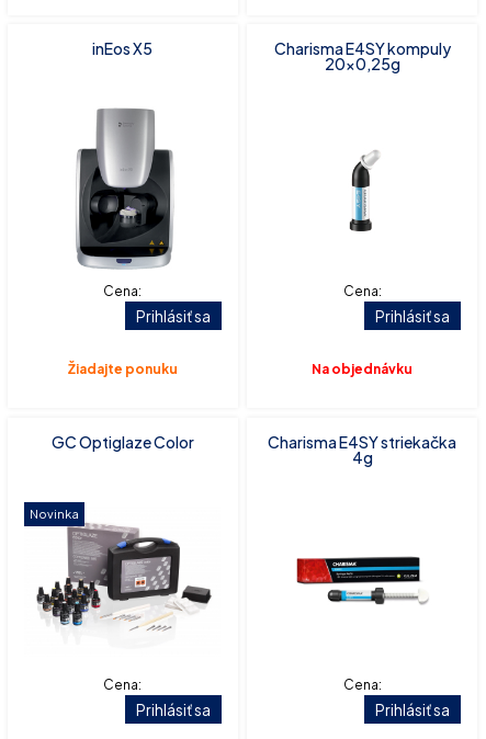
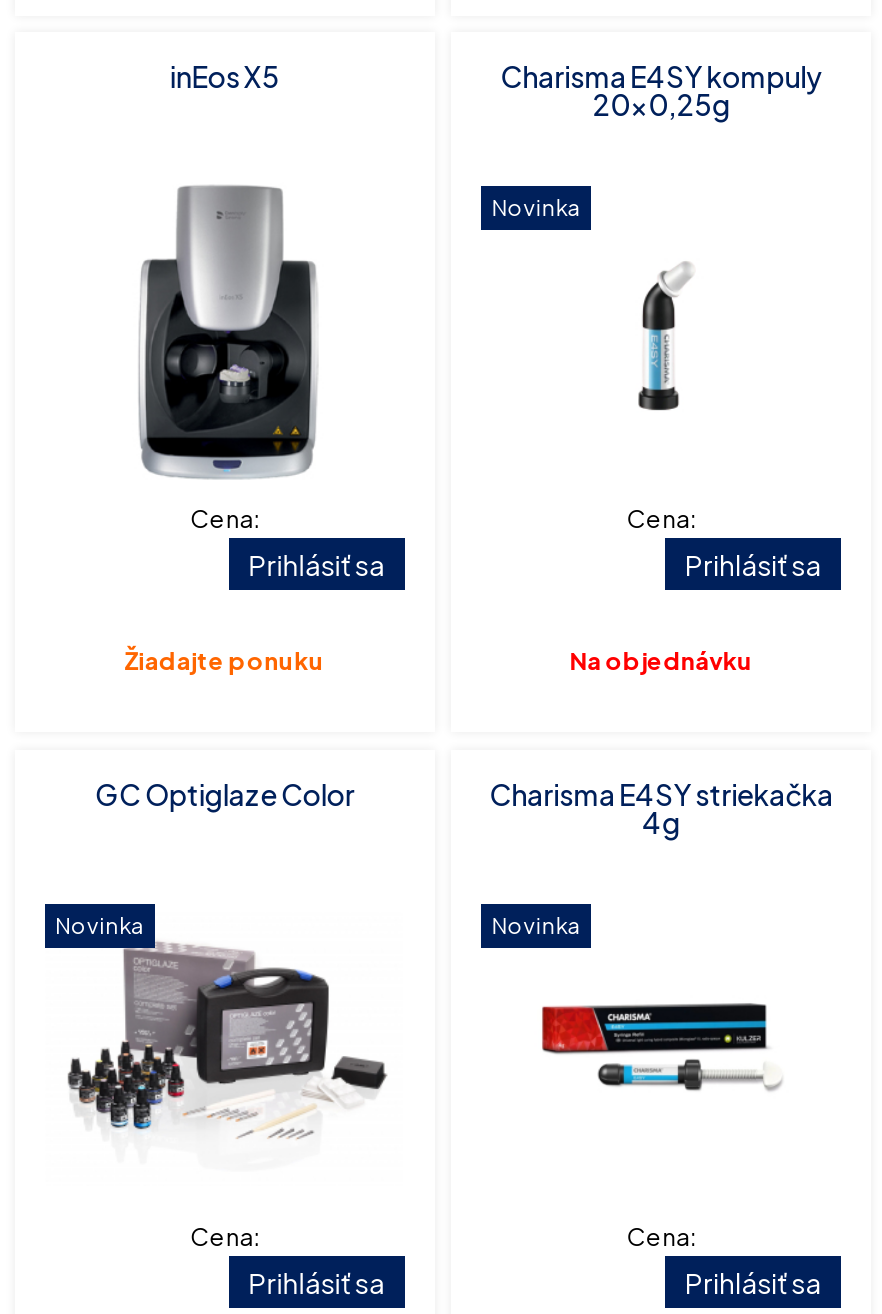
none -> [492,194,582,220] Novinka
none -> [492,911,582,937] Novinka

